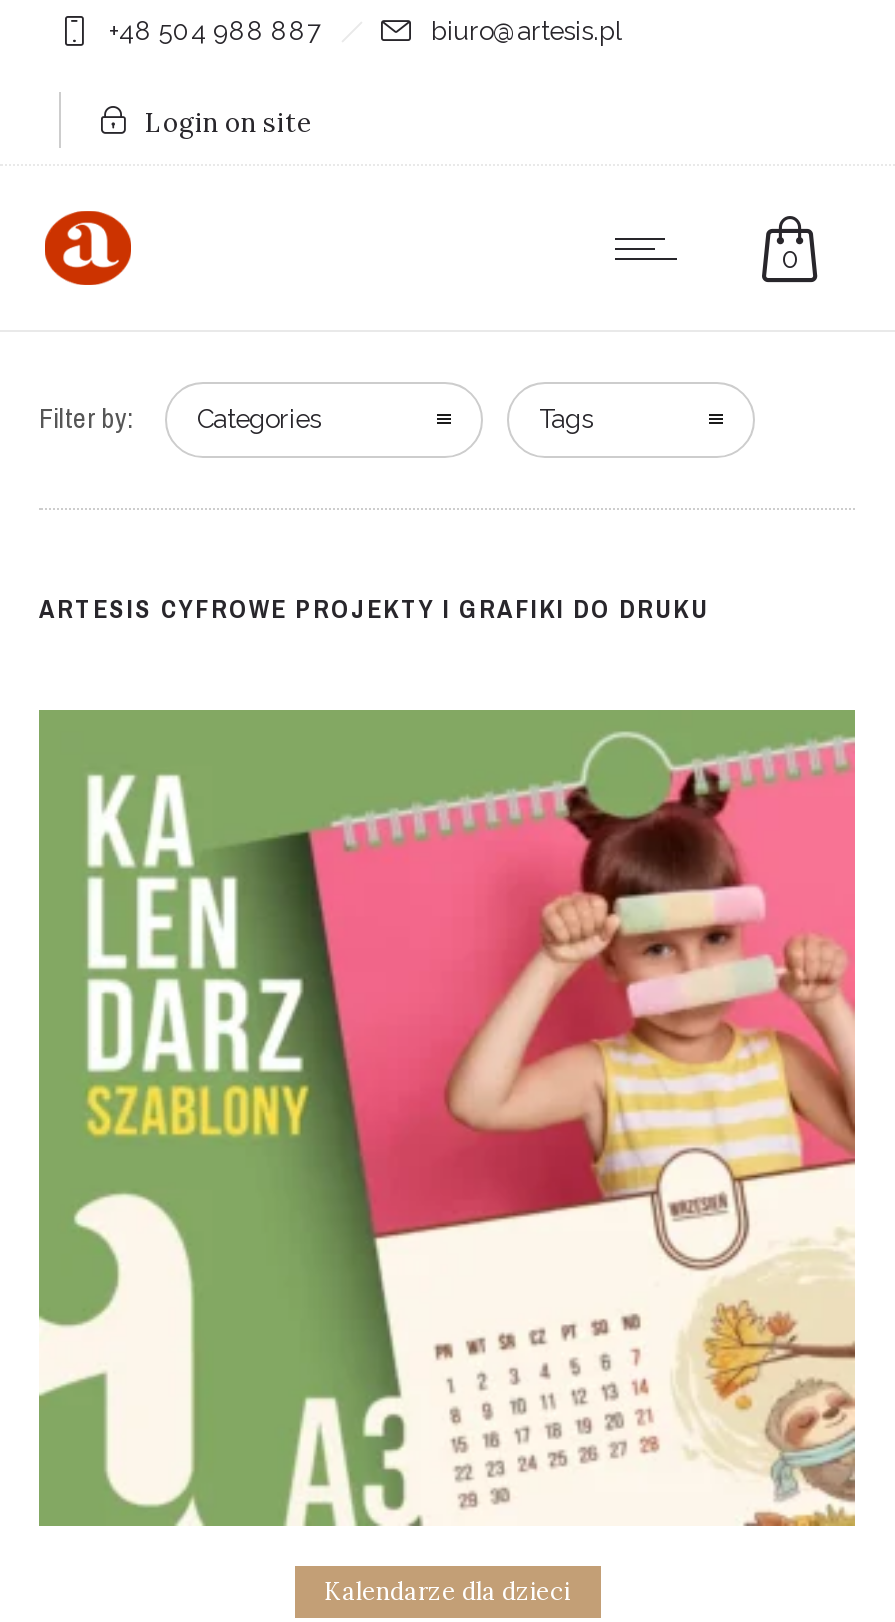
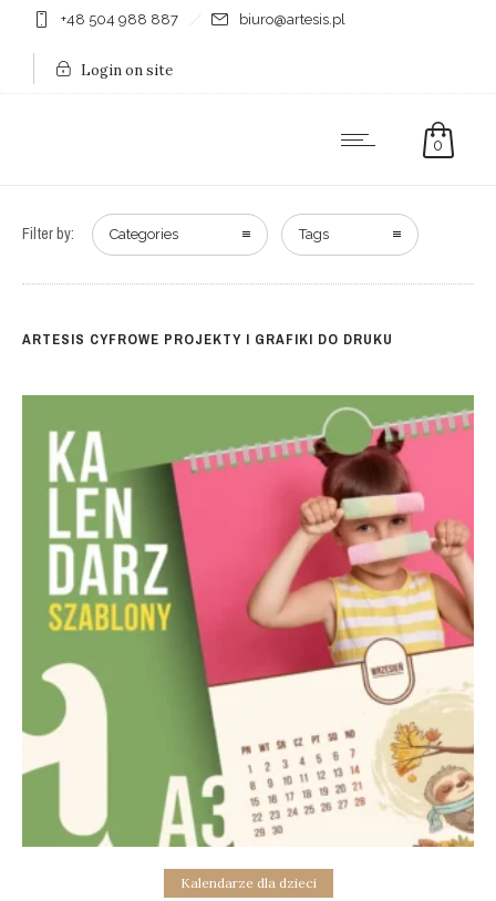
[43,208,133,288] [image] -> none

